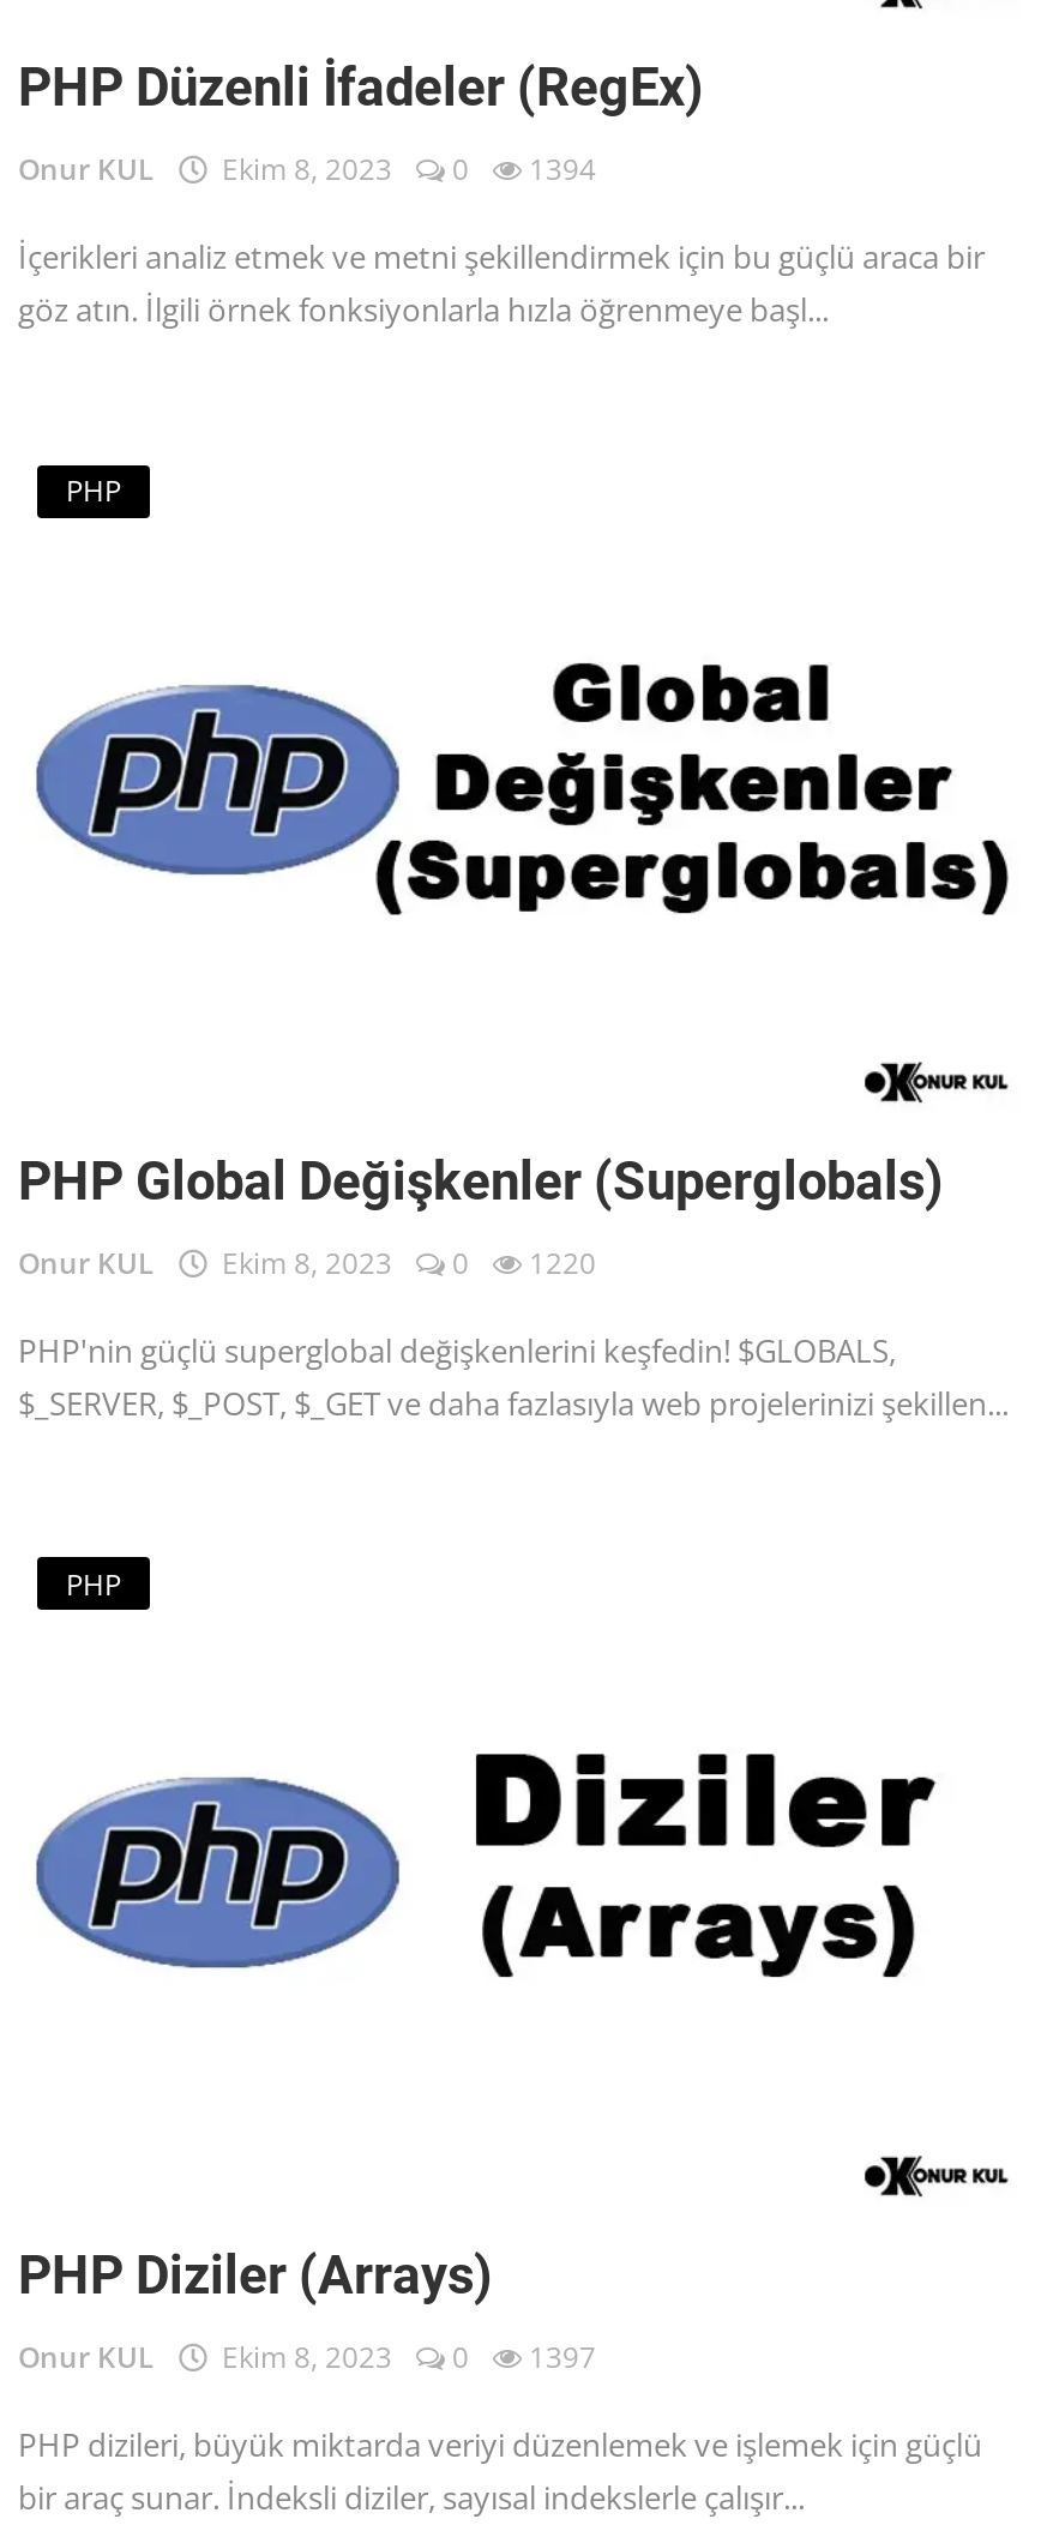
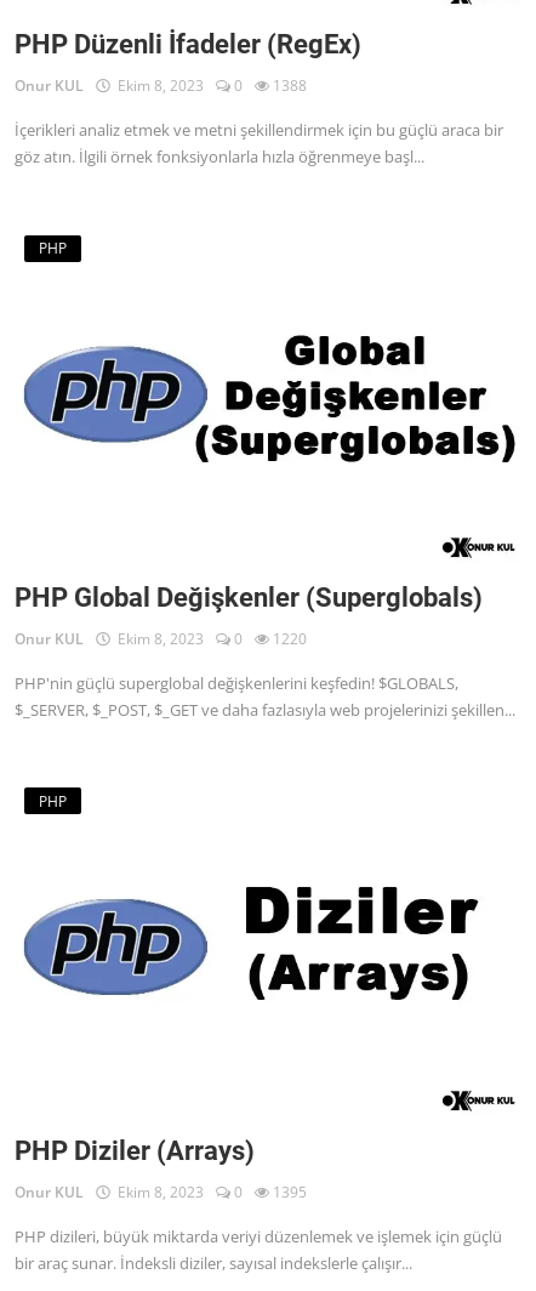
[18,148,596,189] Onur KUL Ekim 8, 2023 0 1394 -> [15,75,307,96] Onur KUL Ekim 8, 2023 0 1388
[18,2336,596,2377] Onur KUL Ekim 8, 2023 0 1397 -> [15,1181,307,1202] Onur KUL Ekim 8, 2023 0 1395

